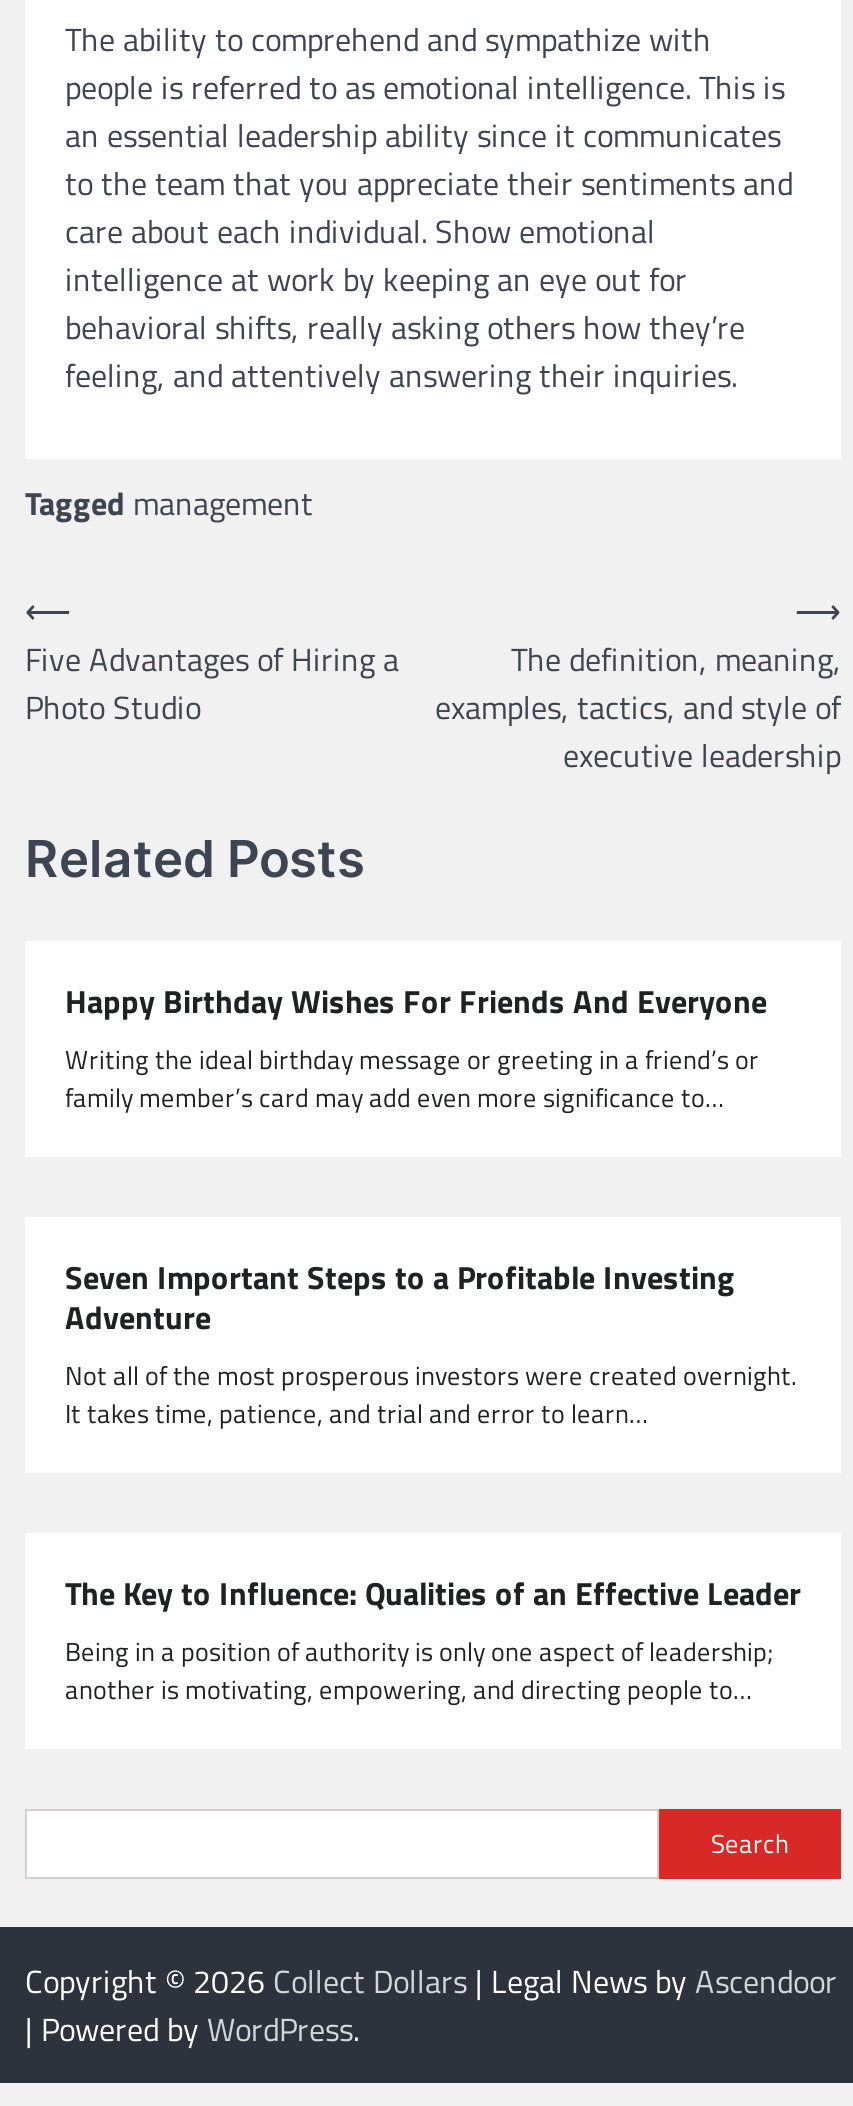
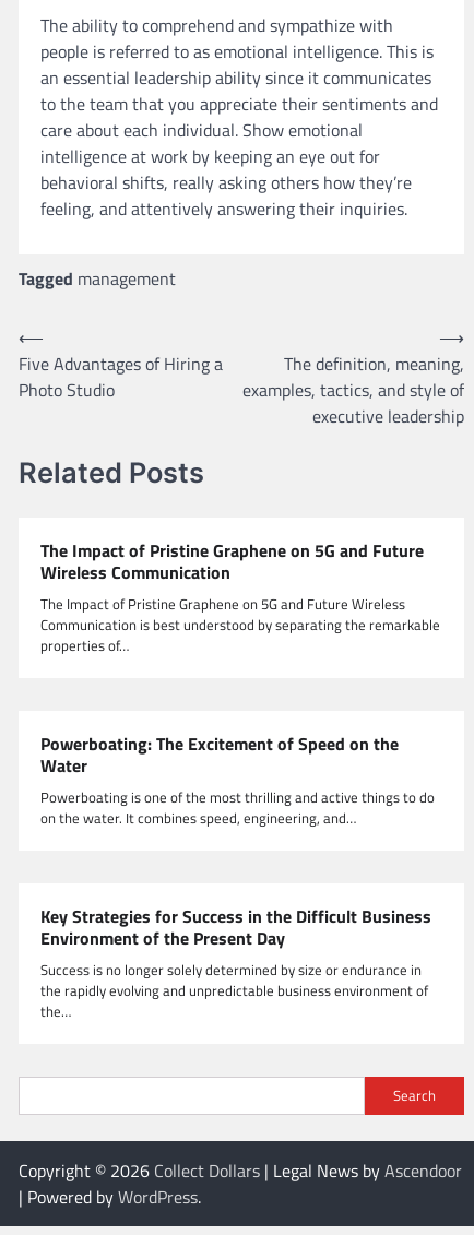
[65,976,767,1116] Happy Birthday Wishes For Friends And Everyone | Writing the ideal birthday message or greeting in a friend’s or | family member’s card may add even more significance to… -> [40,537,440,656] The Impact of Pristine Graphene on 5G and Future | Wireless Communication | The Impact of Pristine Graphene on 5G and Future Wireless | Communication is best understood by separating the remarkable | properties of…
[65,1252,797,1432] Seven Important Steps to a Profitable Investing | Adventure | Not all of the most prosperous investors were created overnight. | It takes time, patience, and trial and error to learn… -> [40,730,435,828] Powerboating: The Excitement of Speed on the | Water | Powerboating is one of the most thrilling and active things to do | on the water. It combines speed, engineering, and…
[65,1568,801,1708] The Key to Influence: Qualities of an Effective Leader | Being in a position of authority is only one aspect of leadership; | another is motivating, empowering, and directing people to… -> [40,903,431,1022] Key Strategies for Success in the Difficult Business | Environment of the Present Day | Success is no longer solely determined by size or endurance in | the rapidly evolving and unpredictable business environment of | the…

